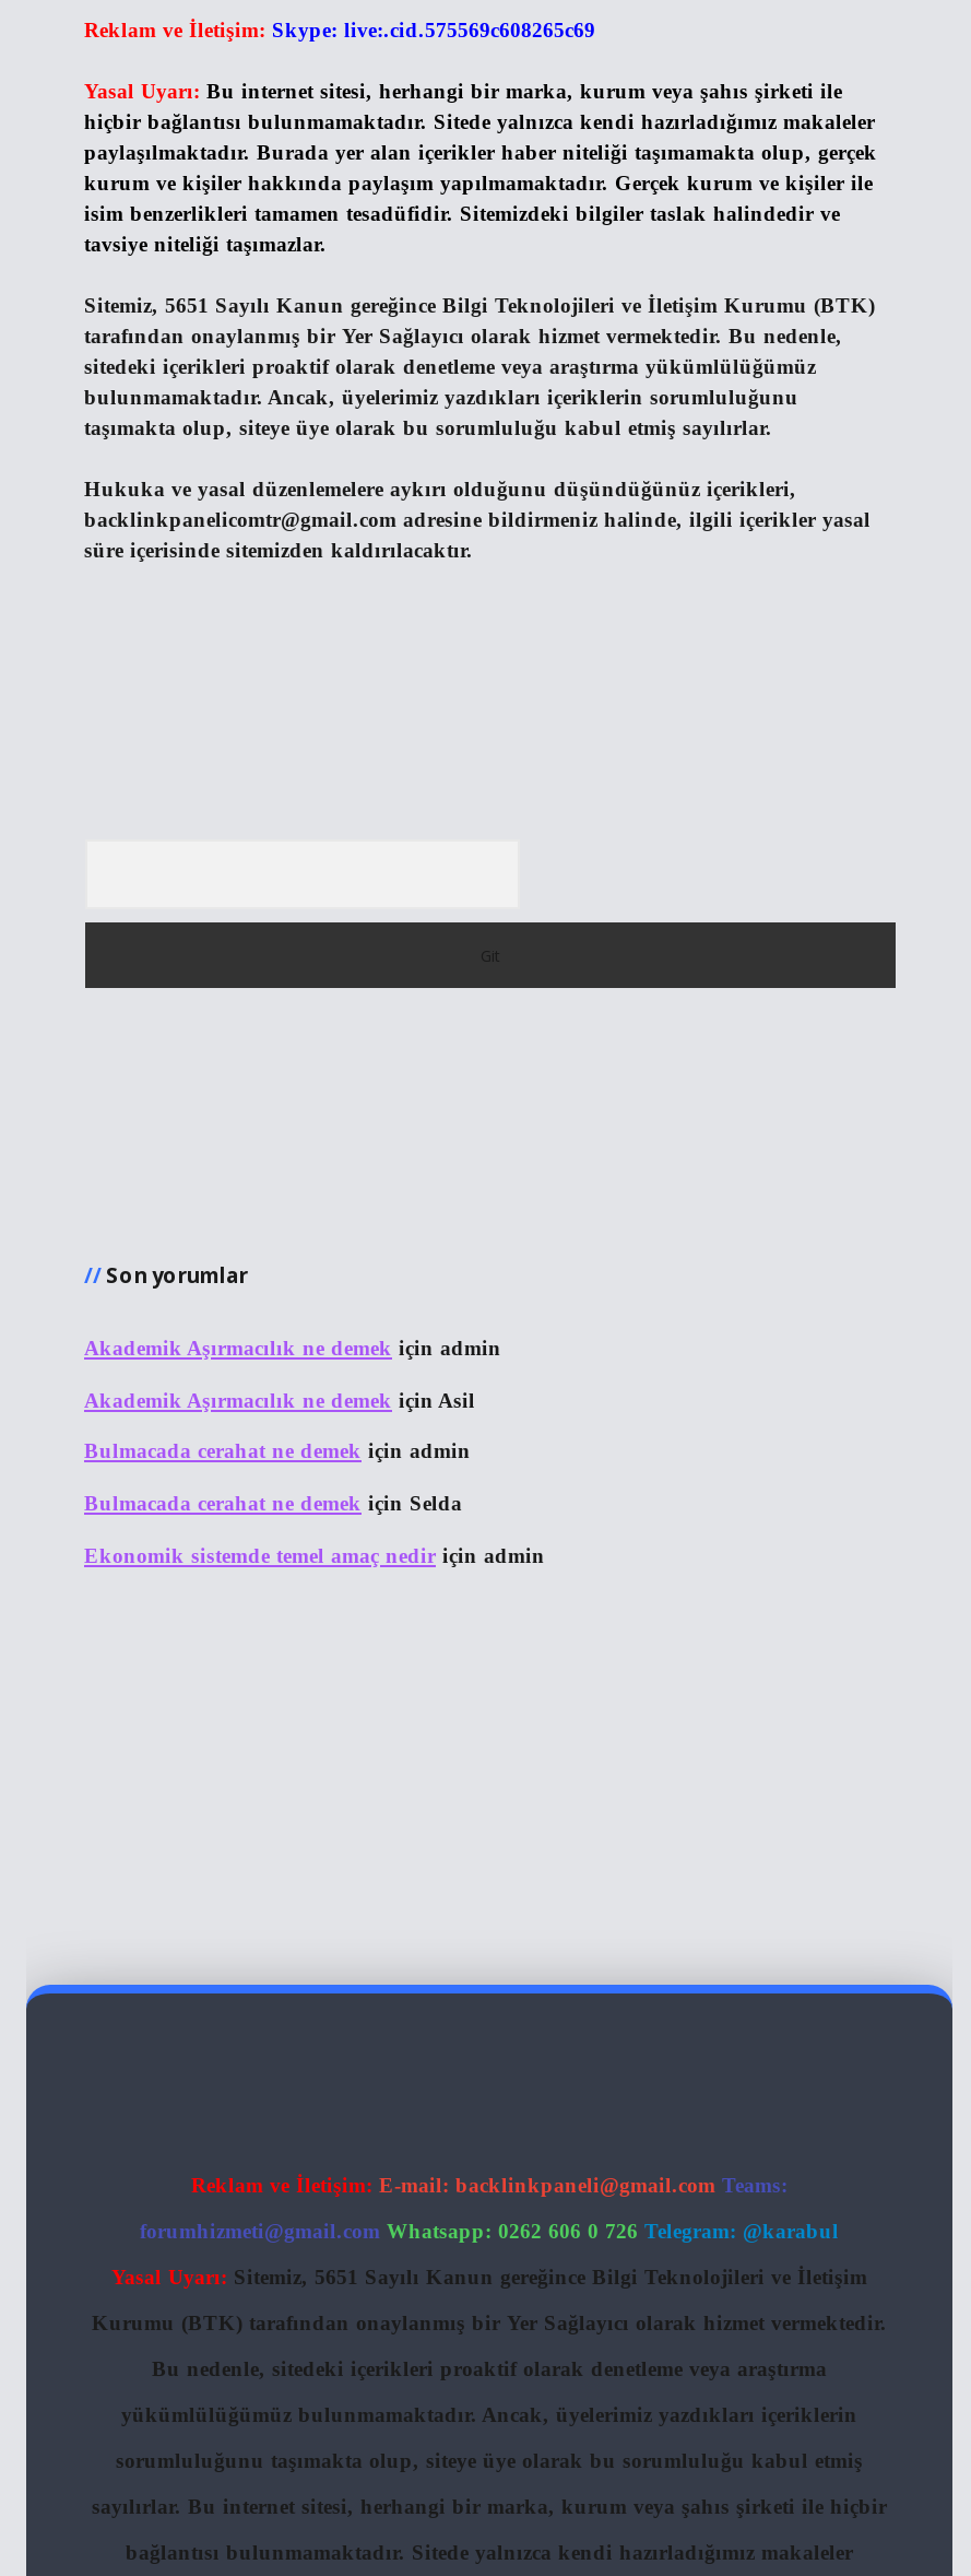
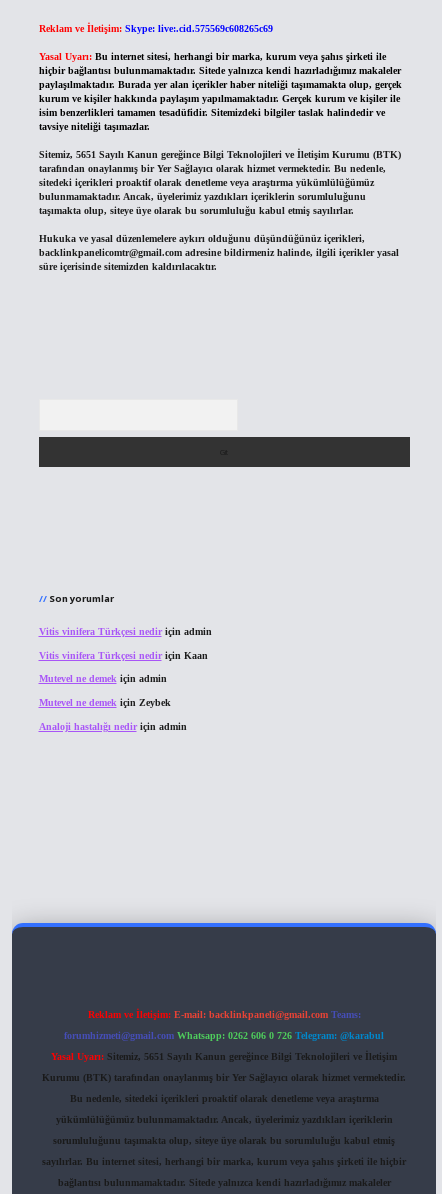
[84,1336,501,1360] Akademik Aşırmacılık ne demek için admin -> [38,626,211,637] Vitis vinifera Türkçesi nedir için admin
[84,1388,475,1412] Akademik Aşırmacılık ne demek için Asil -> [38,650,207,661] Vitis vinifera Türkçesi nedir için Kaan
[84,1439,471,1463] Bulmacada cerahat ne demek için admin -> [38,673,166,684] Mutevel ne demek için admin
[84,1491,462,1515] Bulmacada cerahat ne demek için Selda -> [38,697,170,708] Mutevel ne demek için Zeybek
[84,1542,545,1566] Ekonomik sistemde temel amaç nedir için admin -> [38,720,186,731] Analoji hastalığı nedir için admin

